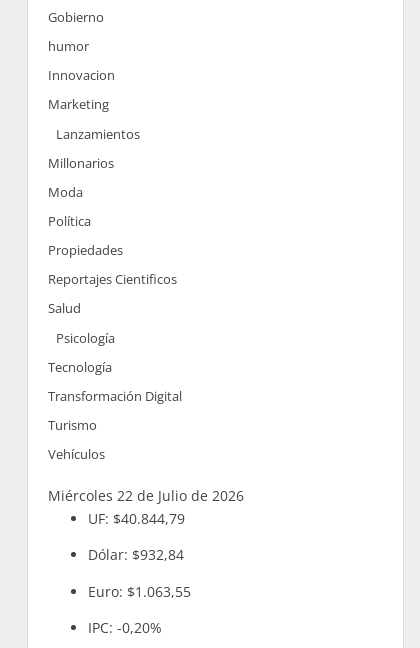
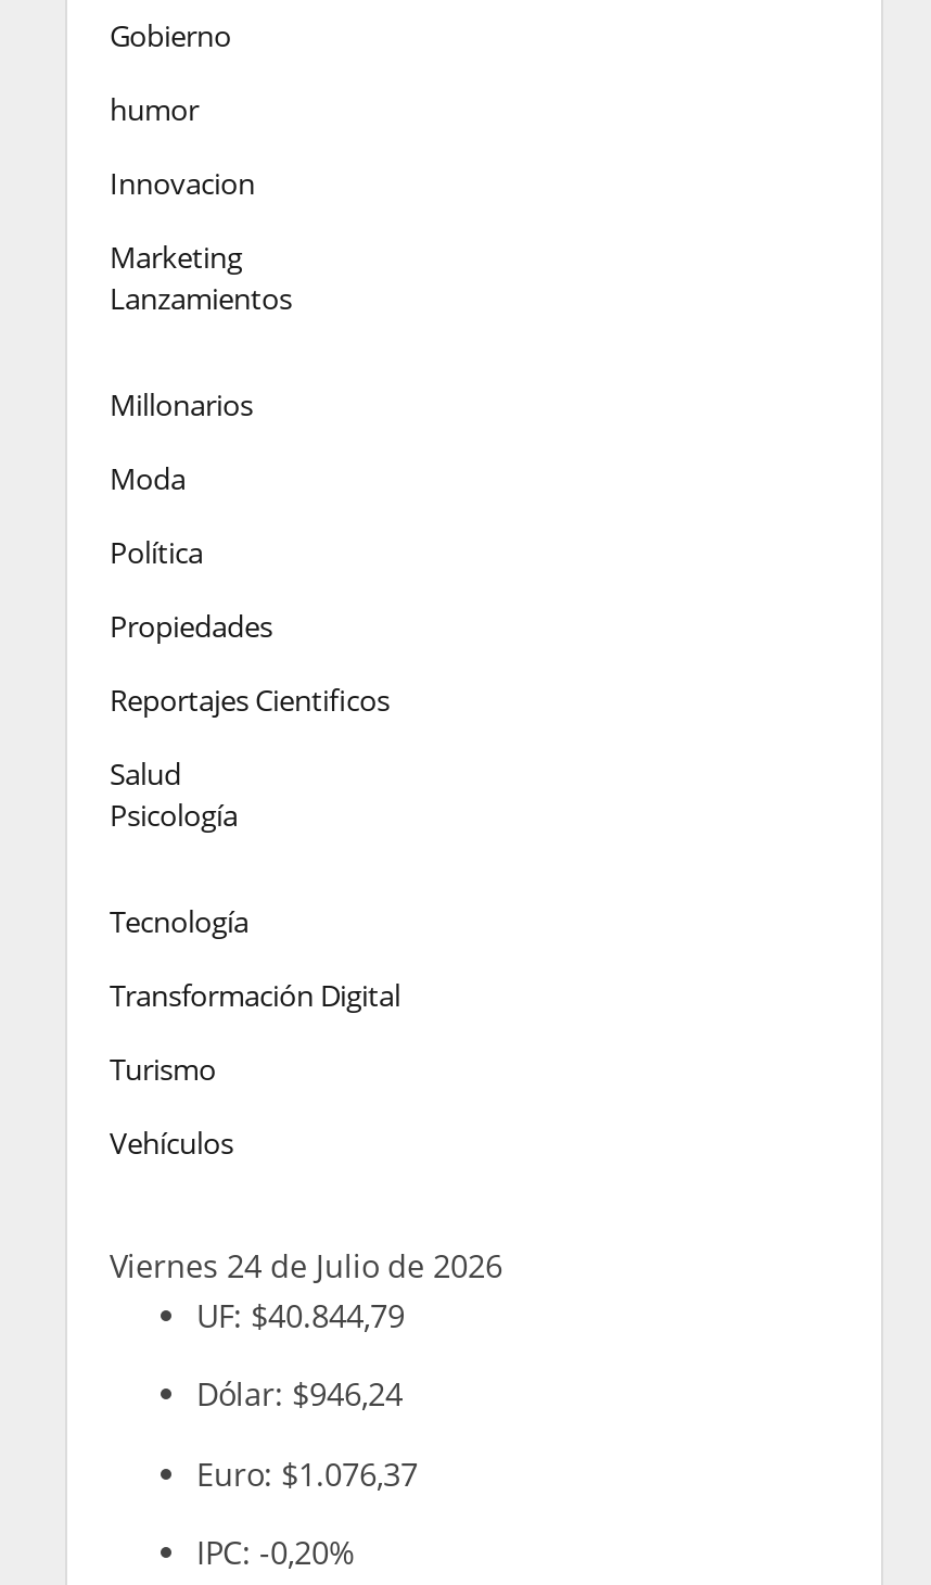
[47,486,243,505] Miércoles 22 de Julio de 2026 -> [110,1245,502,1286] Viernes 24 de Julio de 2026
[87,545,183,564] Dólar: $932,84 -> [196,1374,403,1415] Dólar: $946,24
[87,582,190,601] Euro: $1.063,55 -> [196,1453,418,1494] Euro: $1.076,37

